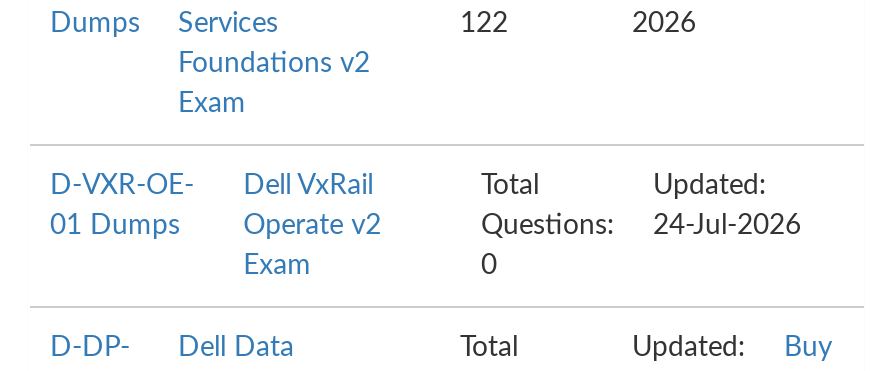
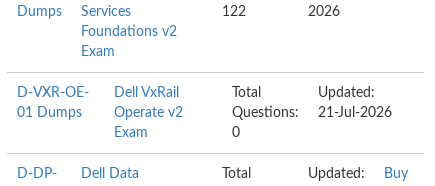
[481,212,801,240] Questions: 24-Jul-2026 -> [232,106,392,120] Questions: 21-Jul-2026

